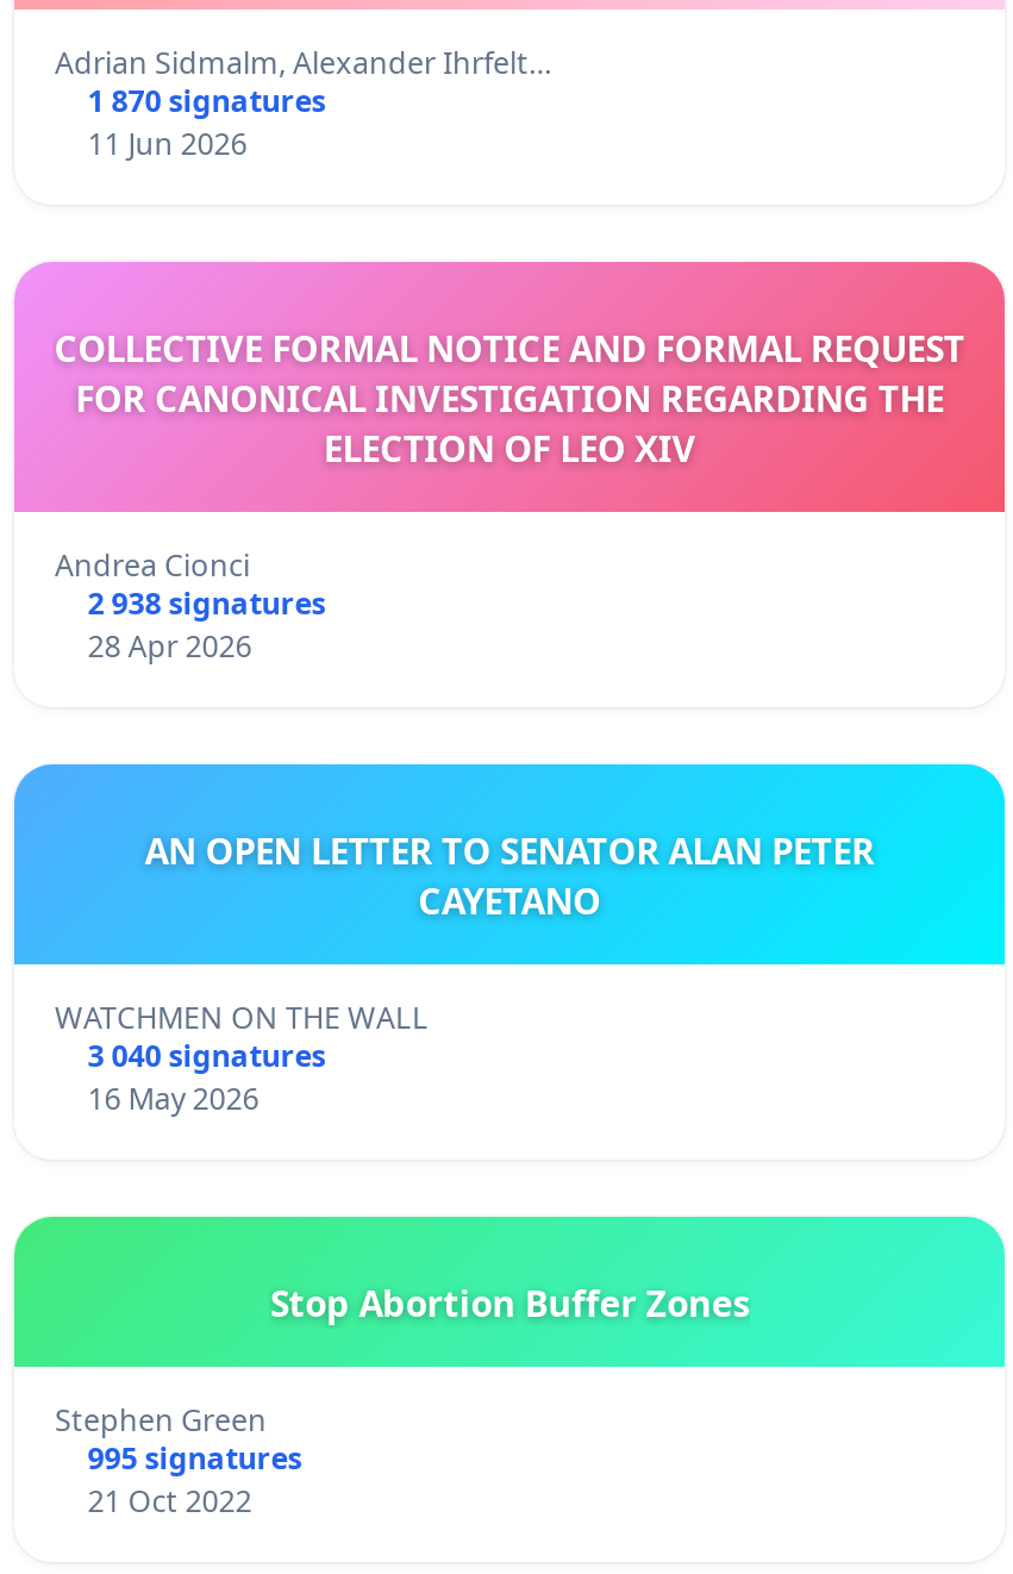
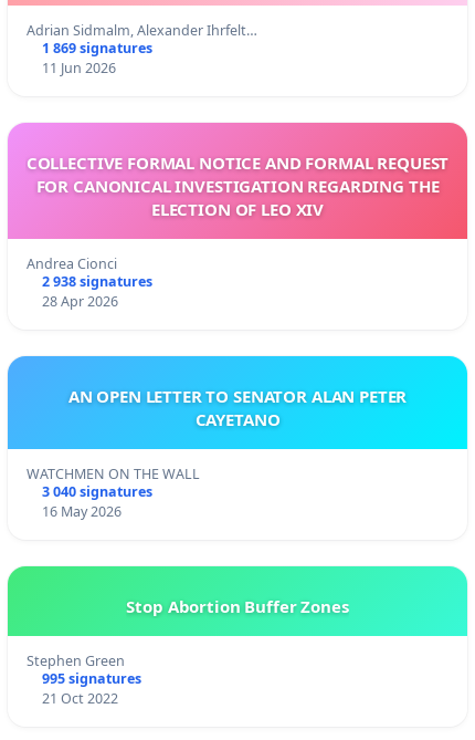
[88,81,326,122] 1 870 signatures -> [42,39,152,58] 1 869 signatures

